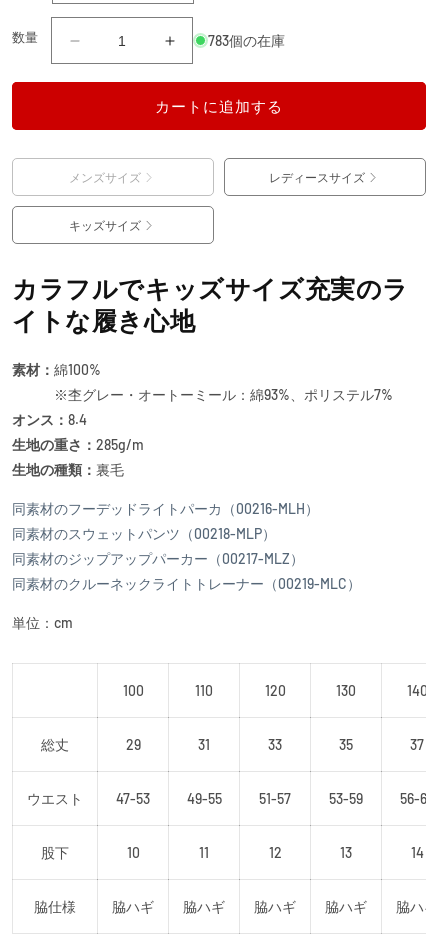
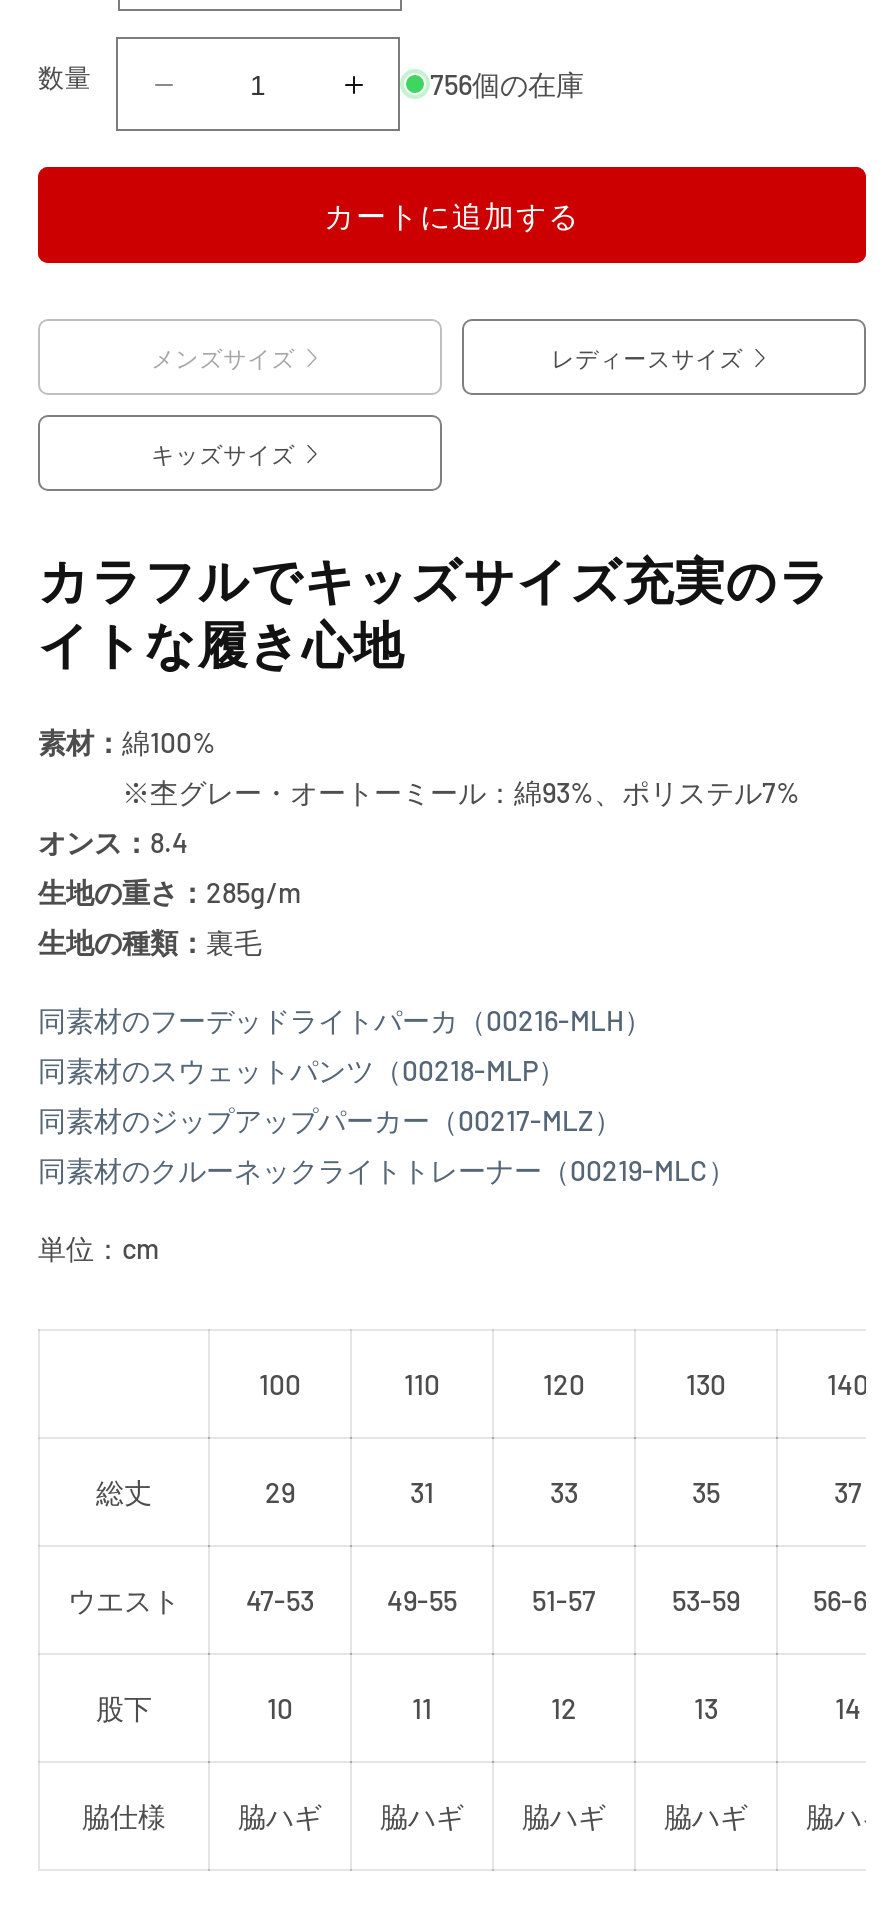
[208,32,285,49] 783個の在庫 -> [430,68,584,102] 756個の在庫

